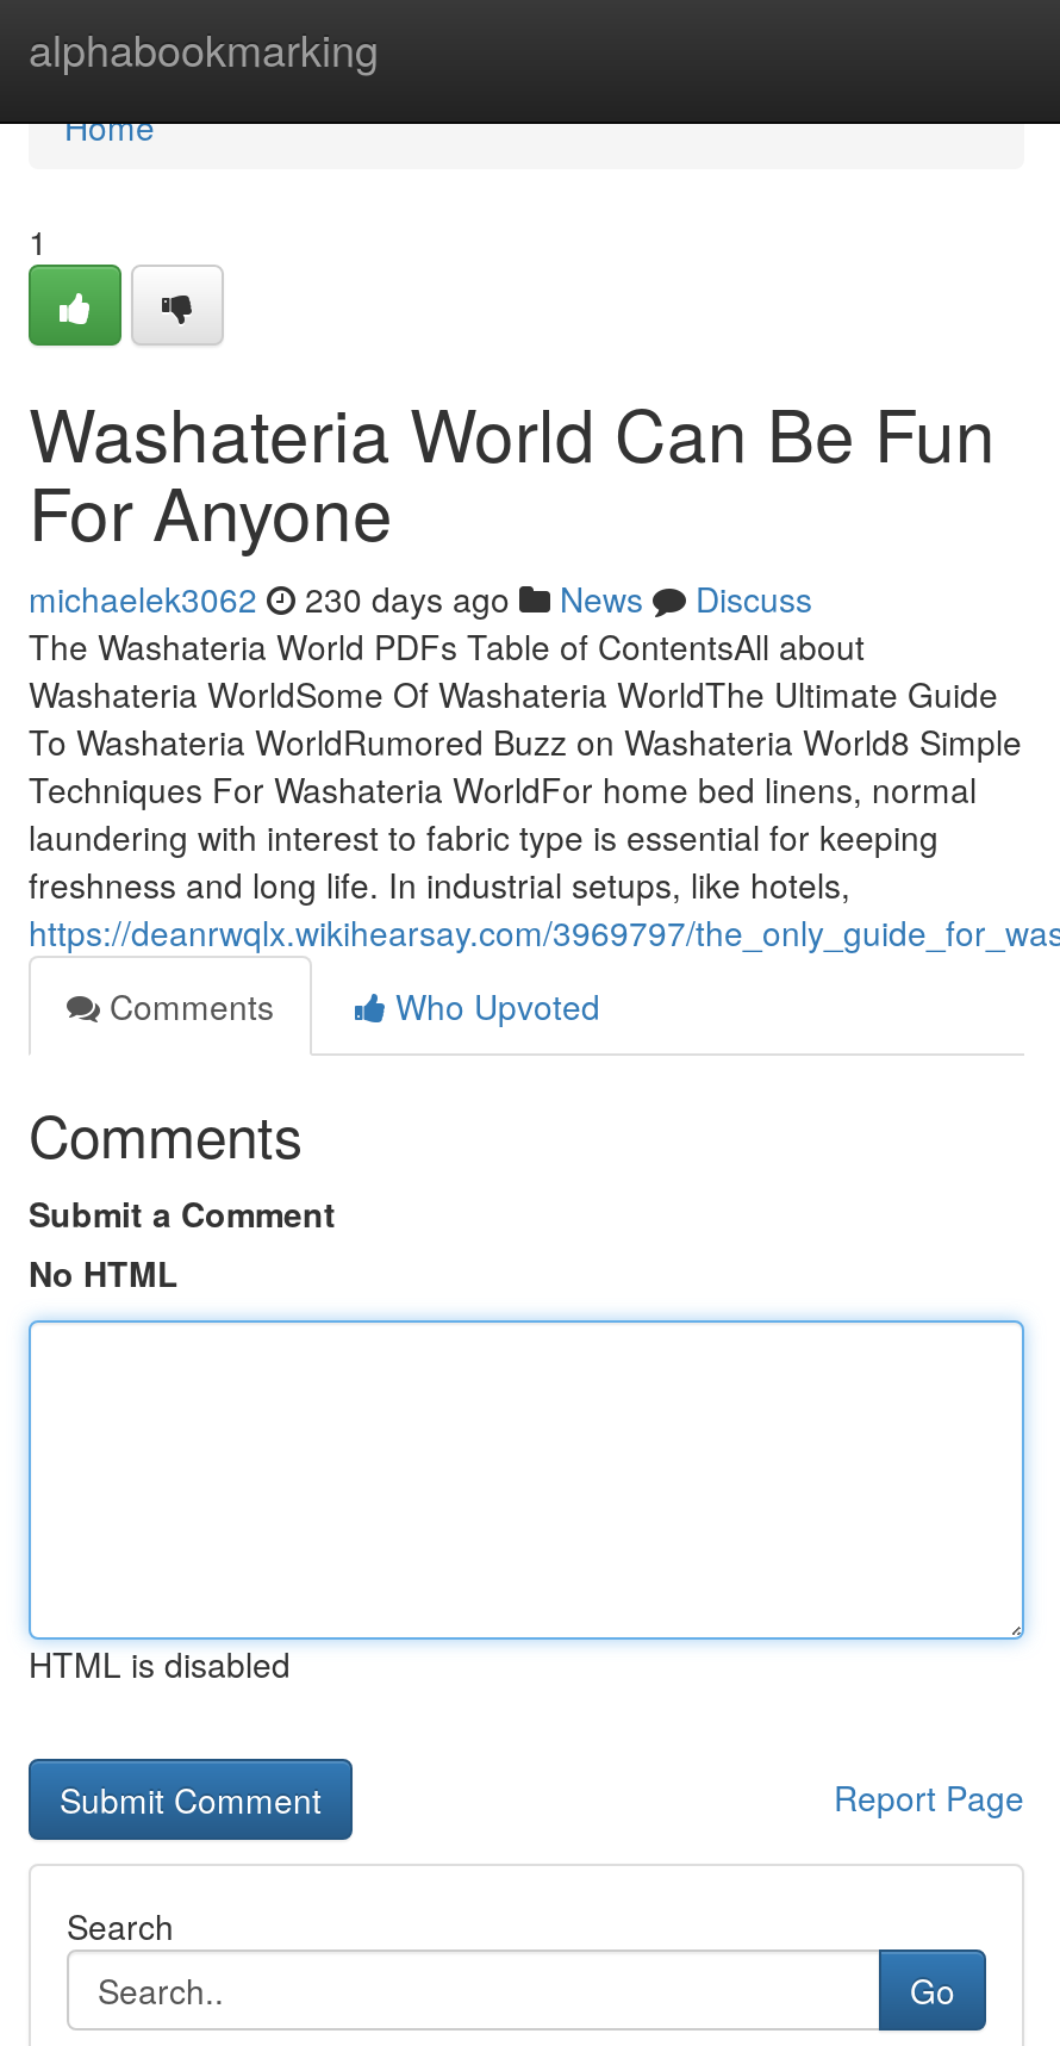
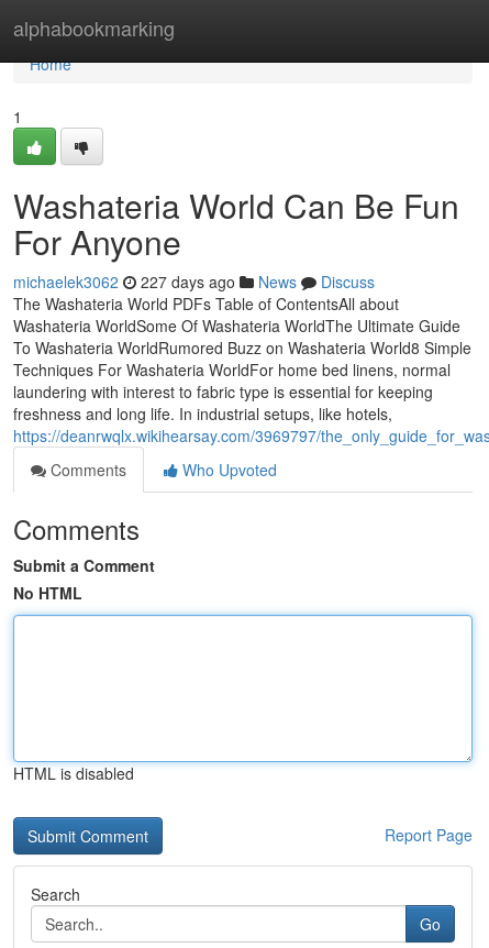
[29,574,812,622] michaelek3062 230 days ago News Discuss -> [13,271,375,293] michaelek3062 227 days ago News Discuss

